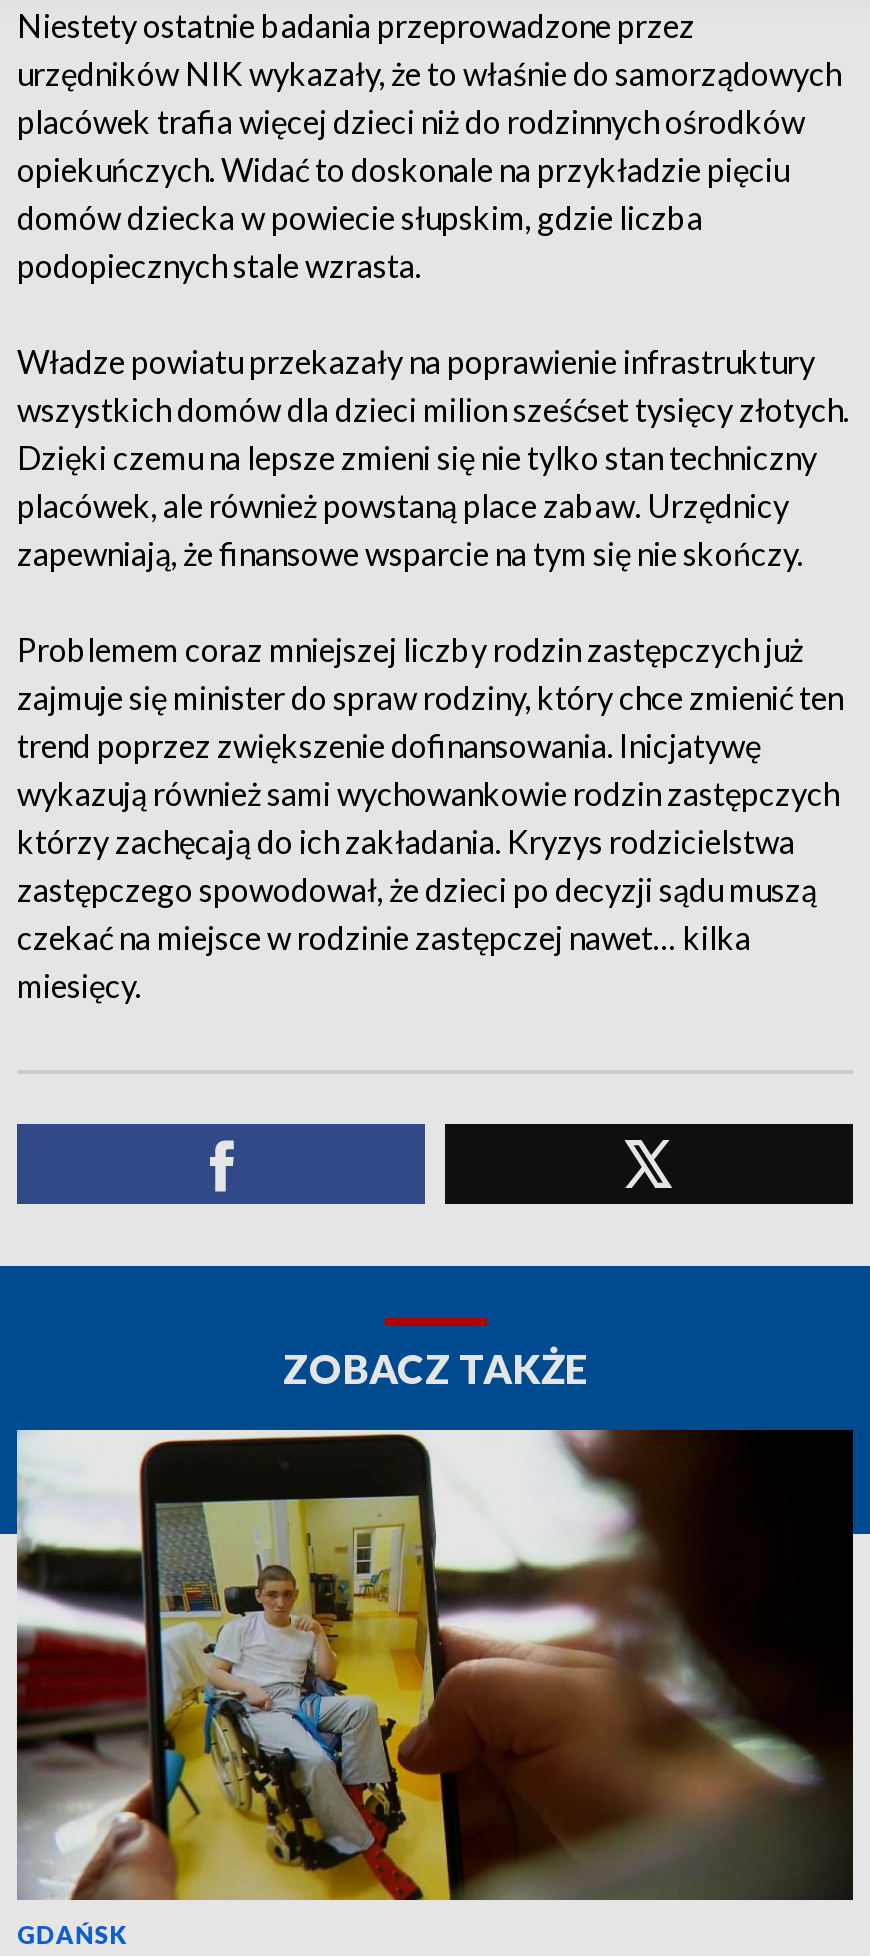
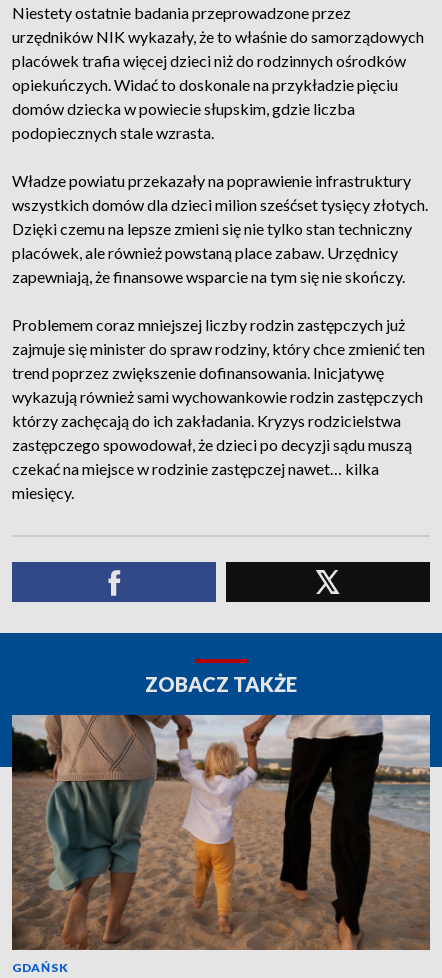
[15,1428,855,1902] [image] -> [11,714,431,951] [image]

